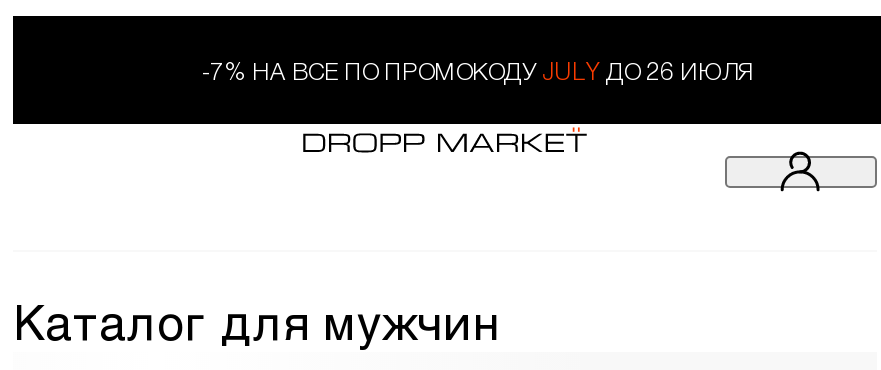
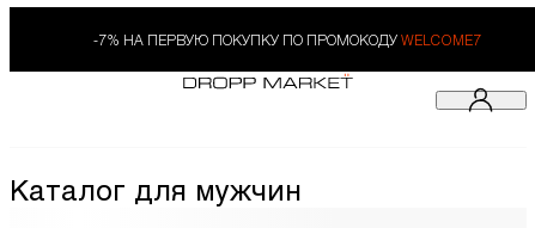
[202,56,752,84] -7% НА ВСЕ ПО ПРОМОКОДУ JULY ДО 26 ИЮЛЯ -> [93,31,481,48] -7% НА ПЕРВУЮ ПОКУПКУ ПО ПРОМОКОДУ WELCOME7

